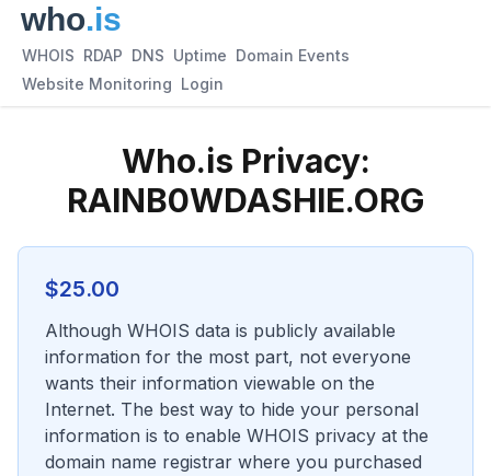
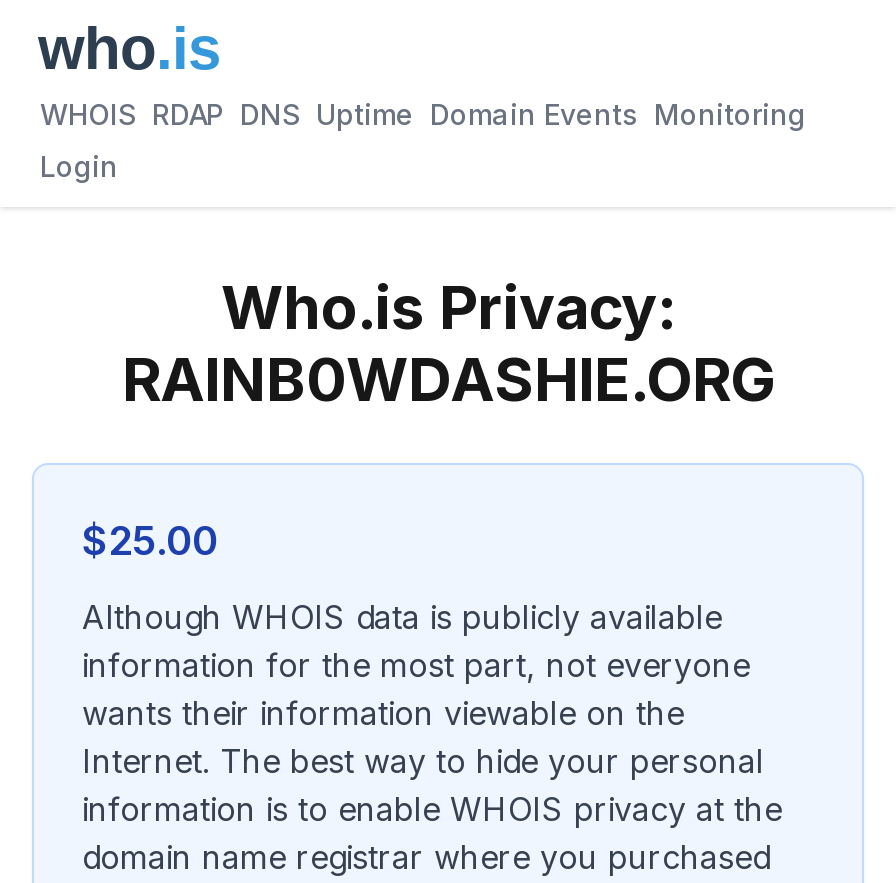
[22,46,350,65] WHOIS RDAP DNS Uptime Domain Events -> [40,97,806,131] WHOIS RDAP DNS Uptime Domain Events Monitoring
[22,74,224,93] Website Monitoring Login -> [40,149,118,183] Login

